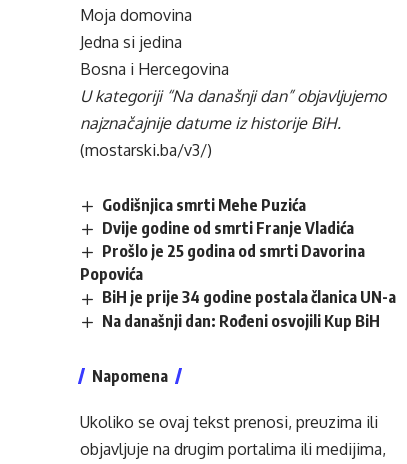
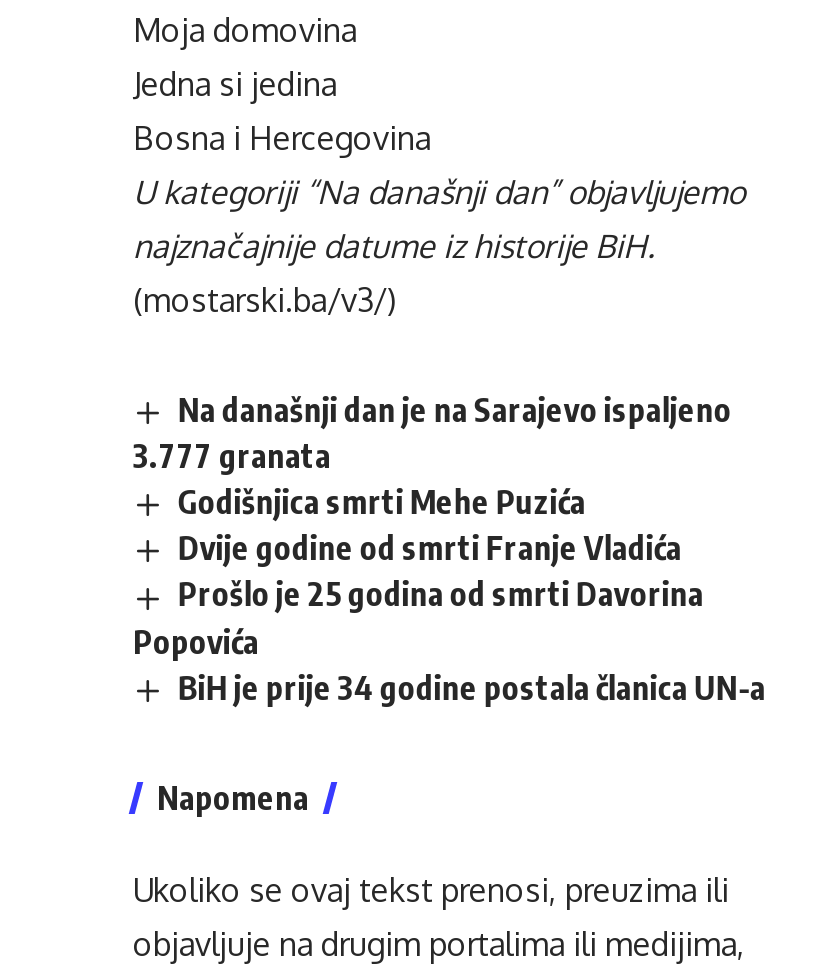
none -> [133,390,732,476] Na današnji dan je na Sarajevo ispaljeno | 3.777 granata
moved [80,195,396,307] -> [133,482,766,707]: Godišnjica smrti Mehe Puzića | Dvije godine od smrti Franje Vladića | Prošlo je 25 godina od smrti Davorina | Popovića | BiH je prije 34 godine postala članica UN-a
[102,310,380,330] Na današnji dan: Rođeni osvojili Kup BiH -> none

